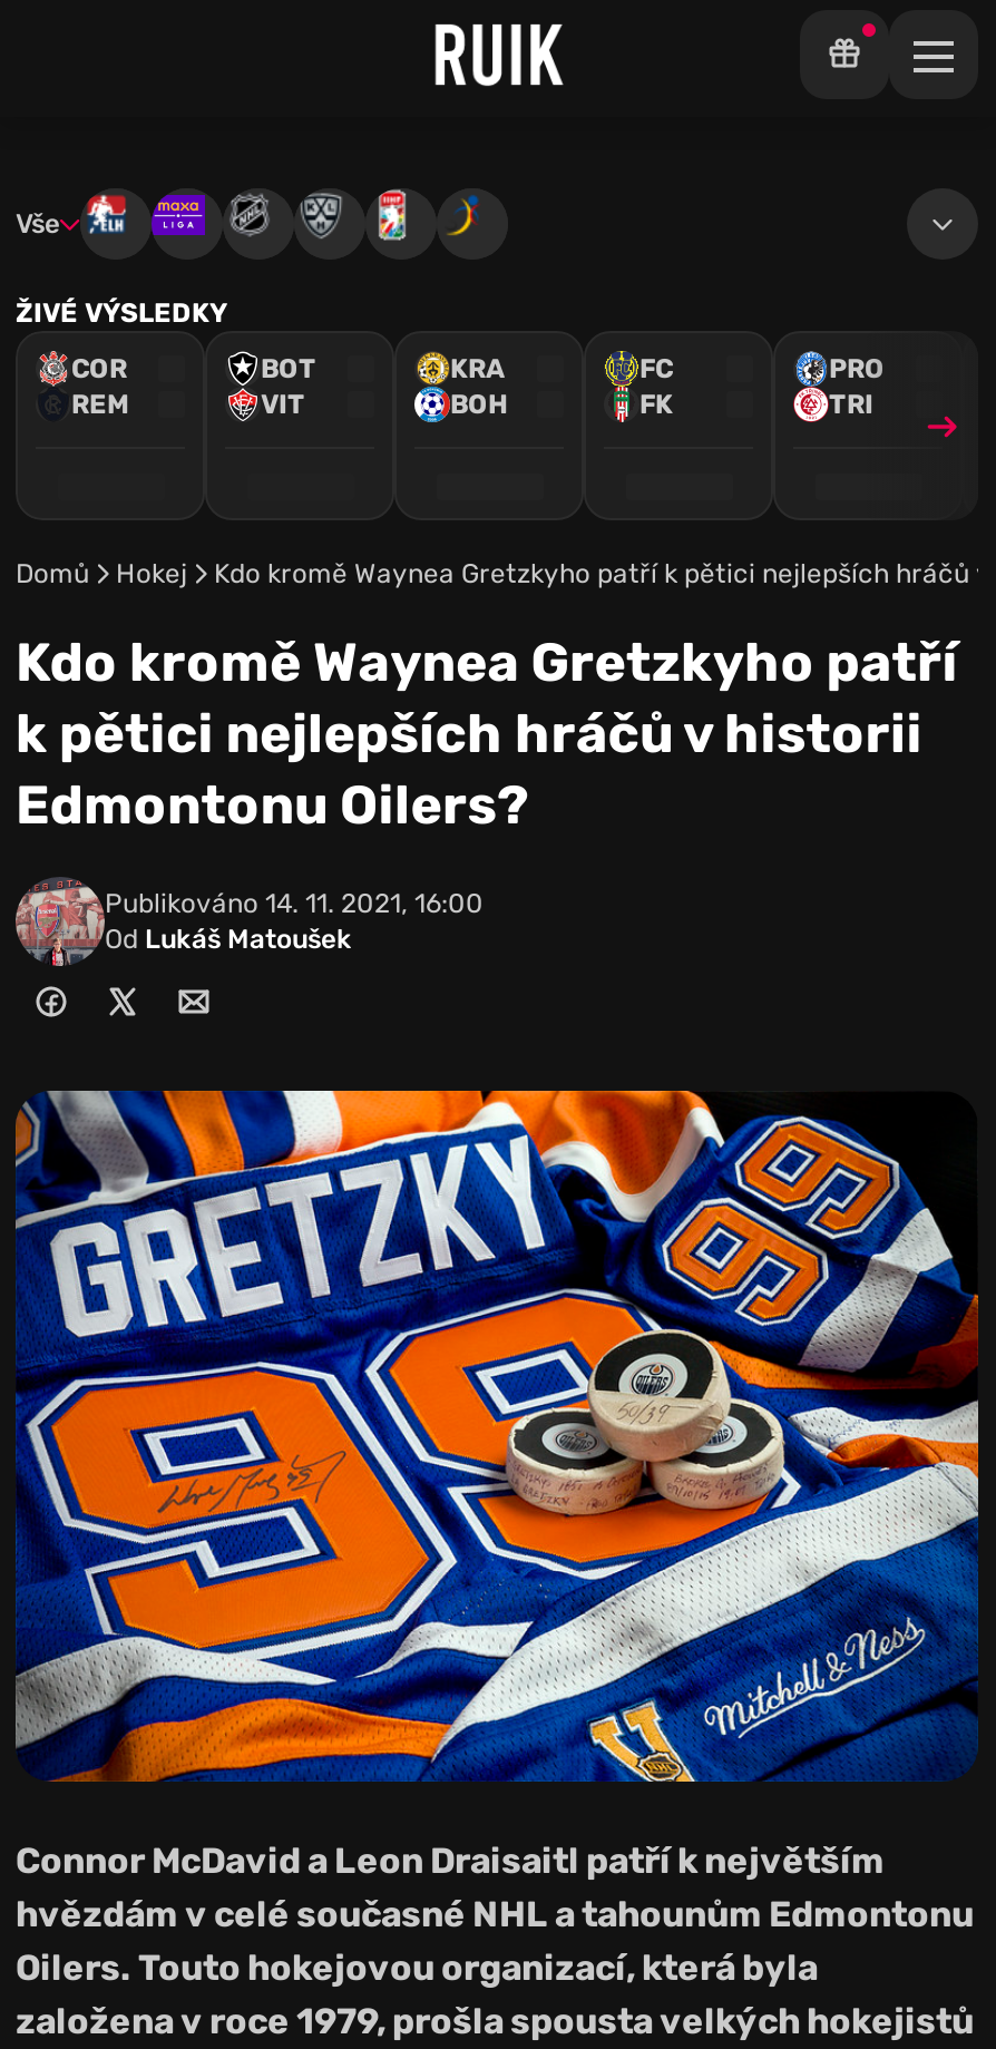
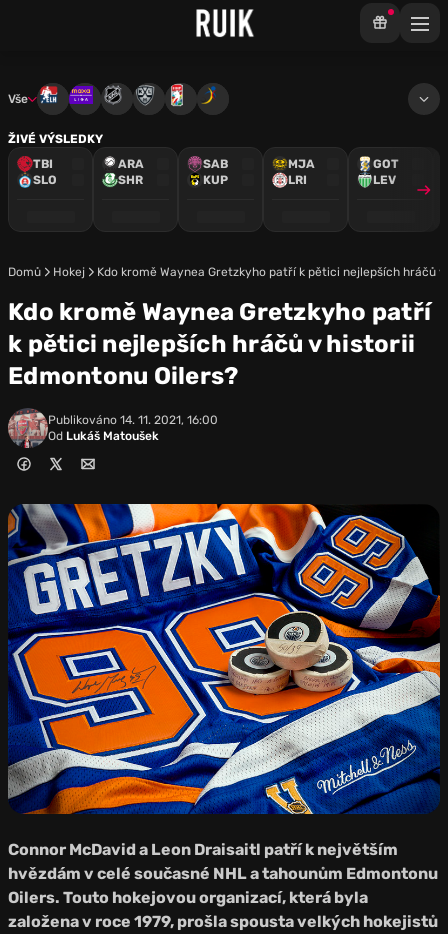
[71,353,129,420] COR | REM -> [33,157,57,187] TBI | SLO
[261,353,316,420] BOT | VIT -> [118,157,144,187] ARA | SHR
[450,353,508,420] KRA | BOH -> [203,157,228,187] SAB | KUP
[639,353,673,420] FC | FK -> [288,157,315,187] MJA | LRI
[829,353,885,420] PRO | TRI -> [373,157,399,187] GOT | LEV

